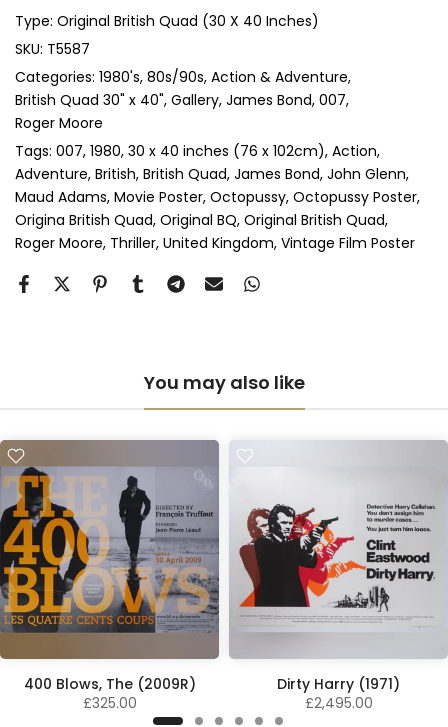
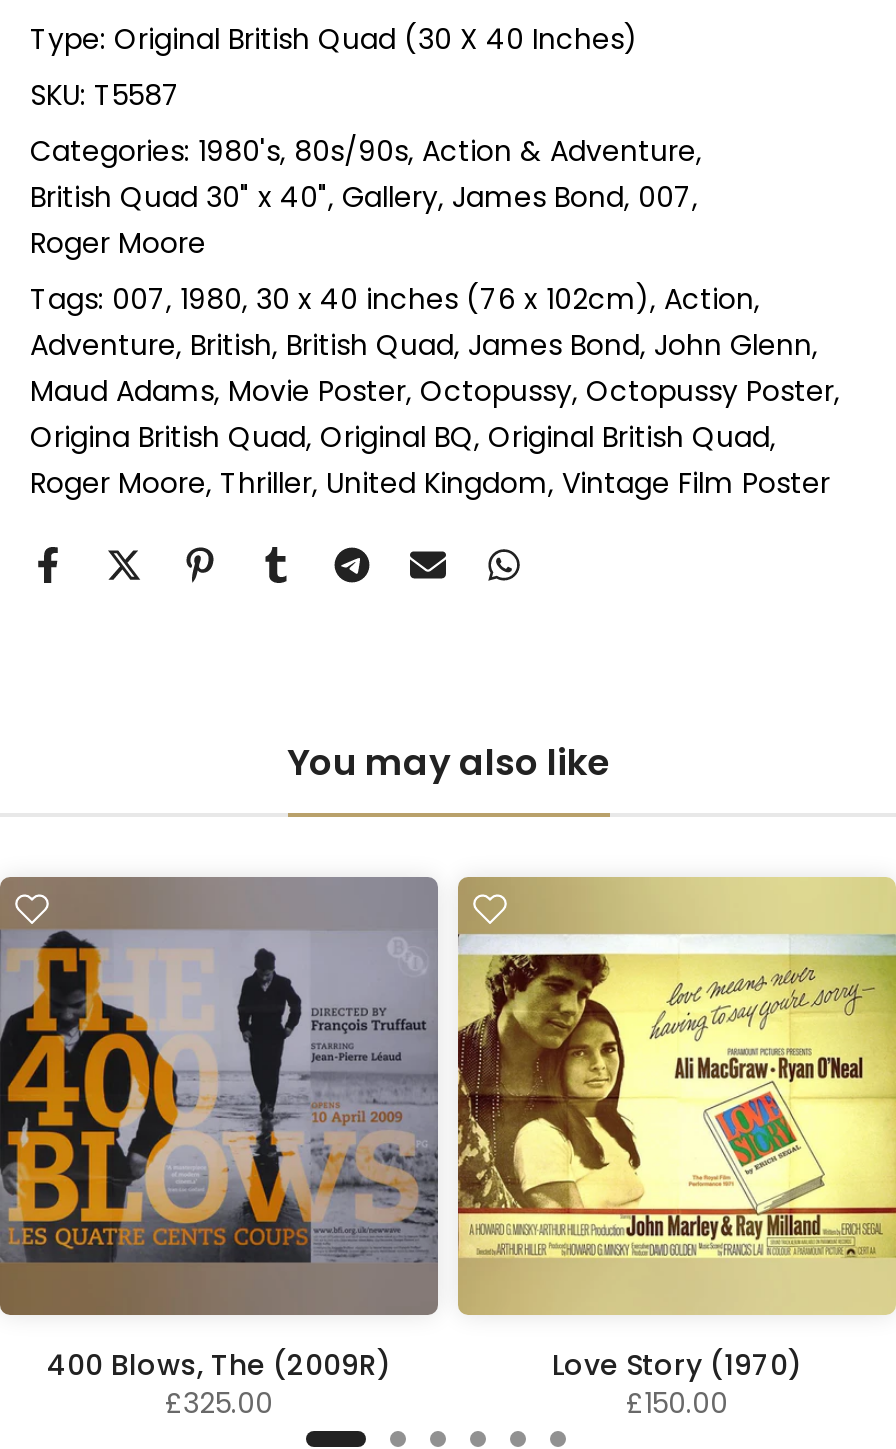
[229,440,445,713] [image] | Dirty Harry (1971) | £2,495.00 -> [456,875,890,1424] [image] | Love Story (1970) | £150.00

